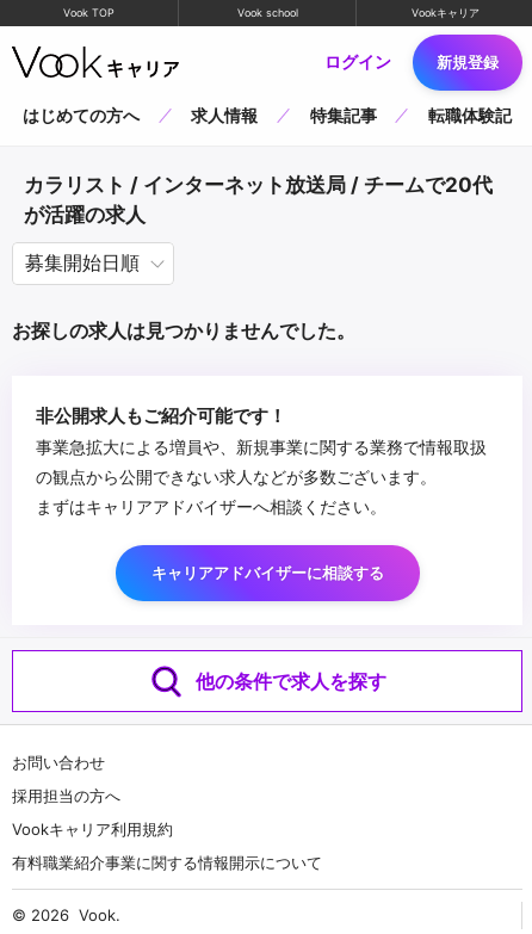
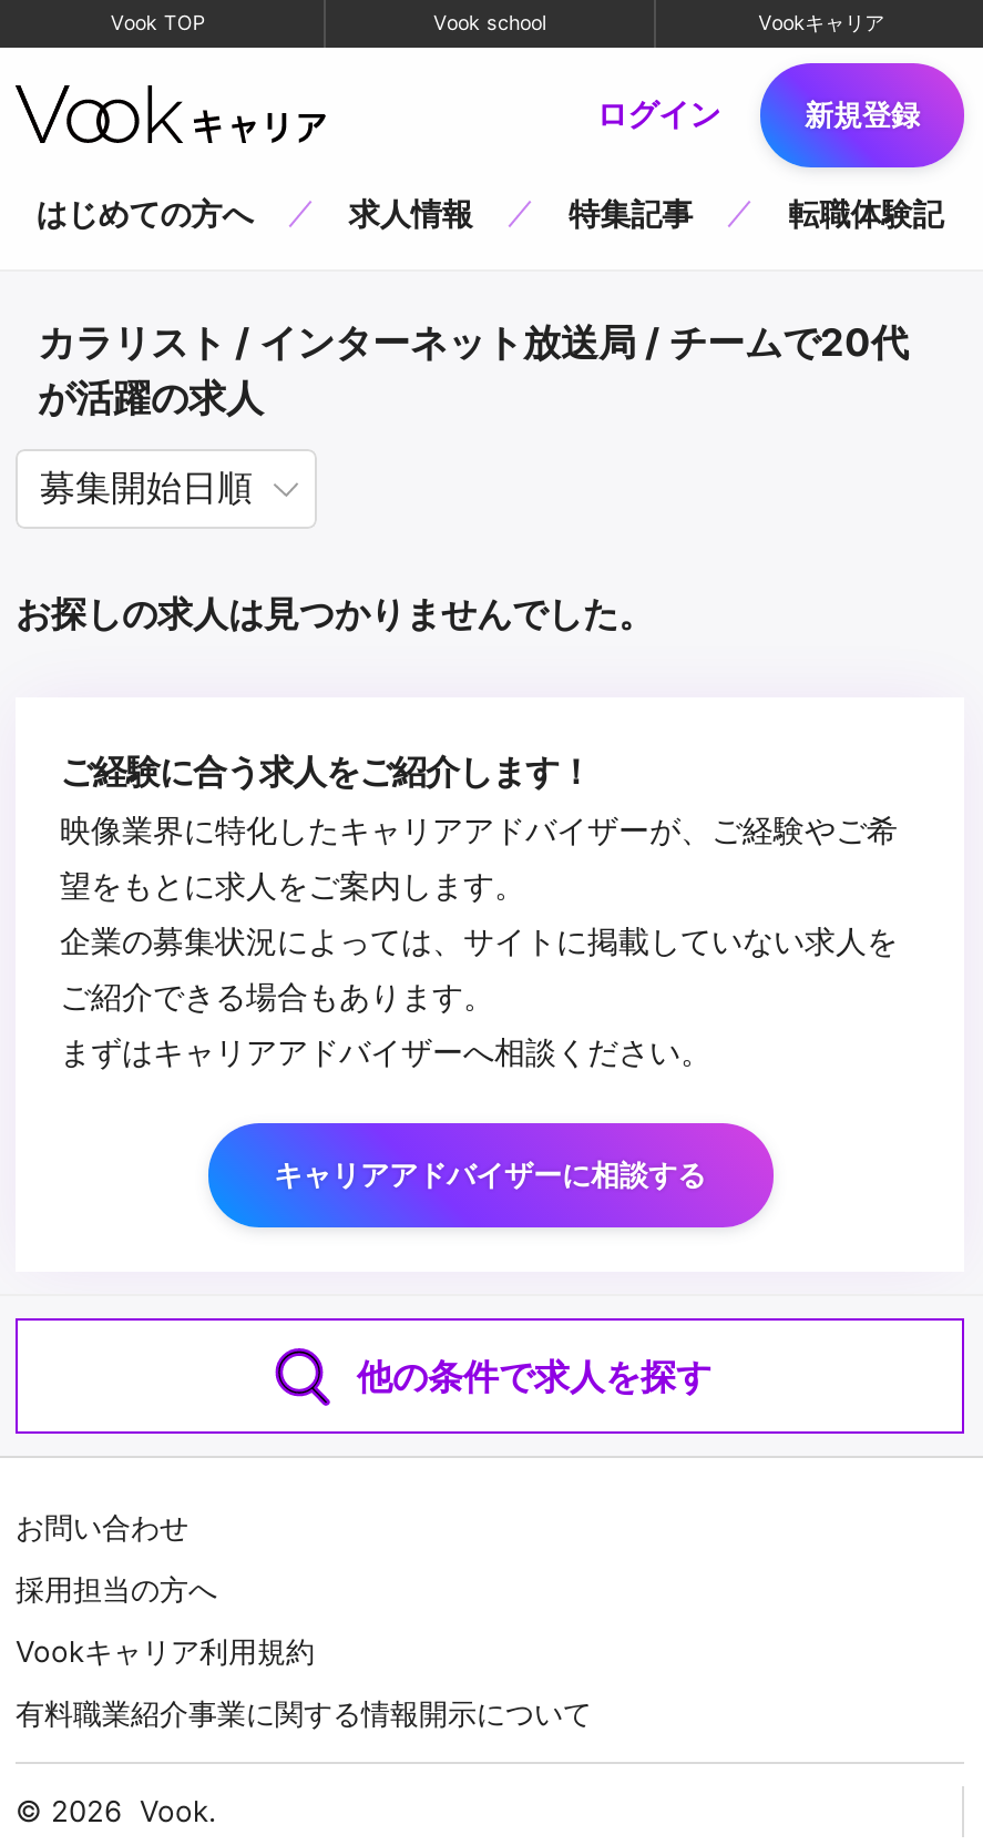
[36,404,487,487] 非公開求人もご紹介可能です！ | 事業急拡大による増員や、新規事業に関する業務で情報取扱 | の観点から公開できない求人などが多数ございます。 -> [60,751,898,1015] ご経験に合う求人をご紹介します！ | 映像業界に特化したキャリアアドバイザーが、ご経験やご希 | 望をもとに求人をご案内します。 | 企業の募集状況によっては、サイトに掲載していない求人を | ご紹介できる場合もあります。

